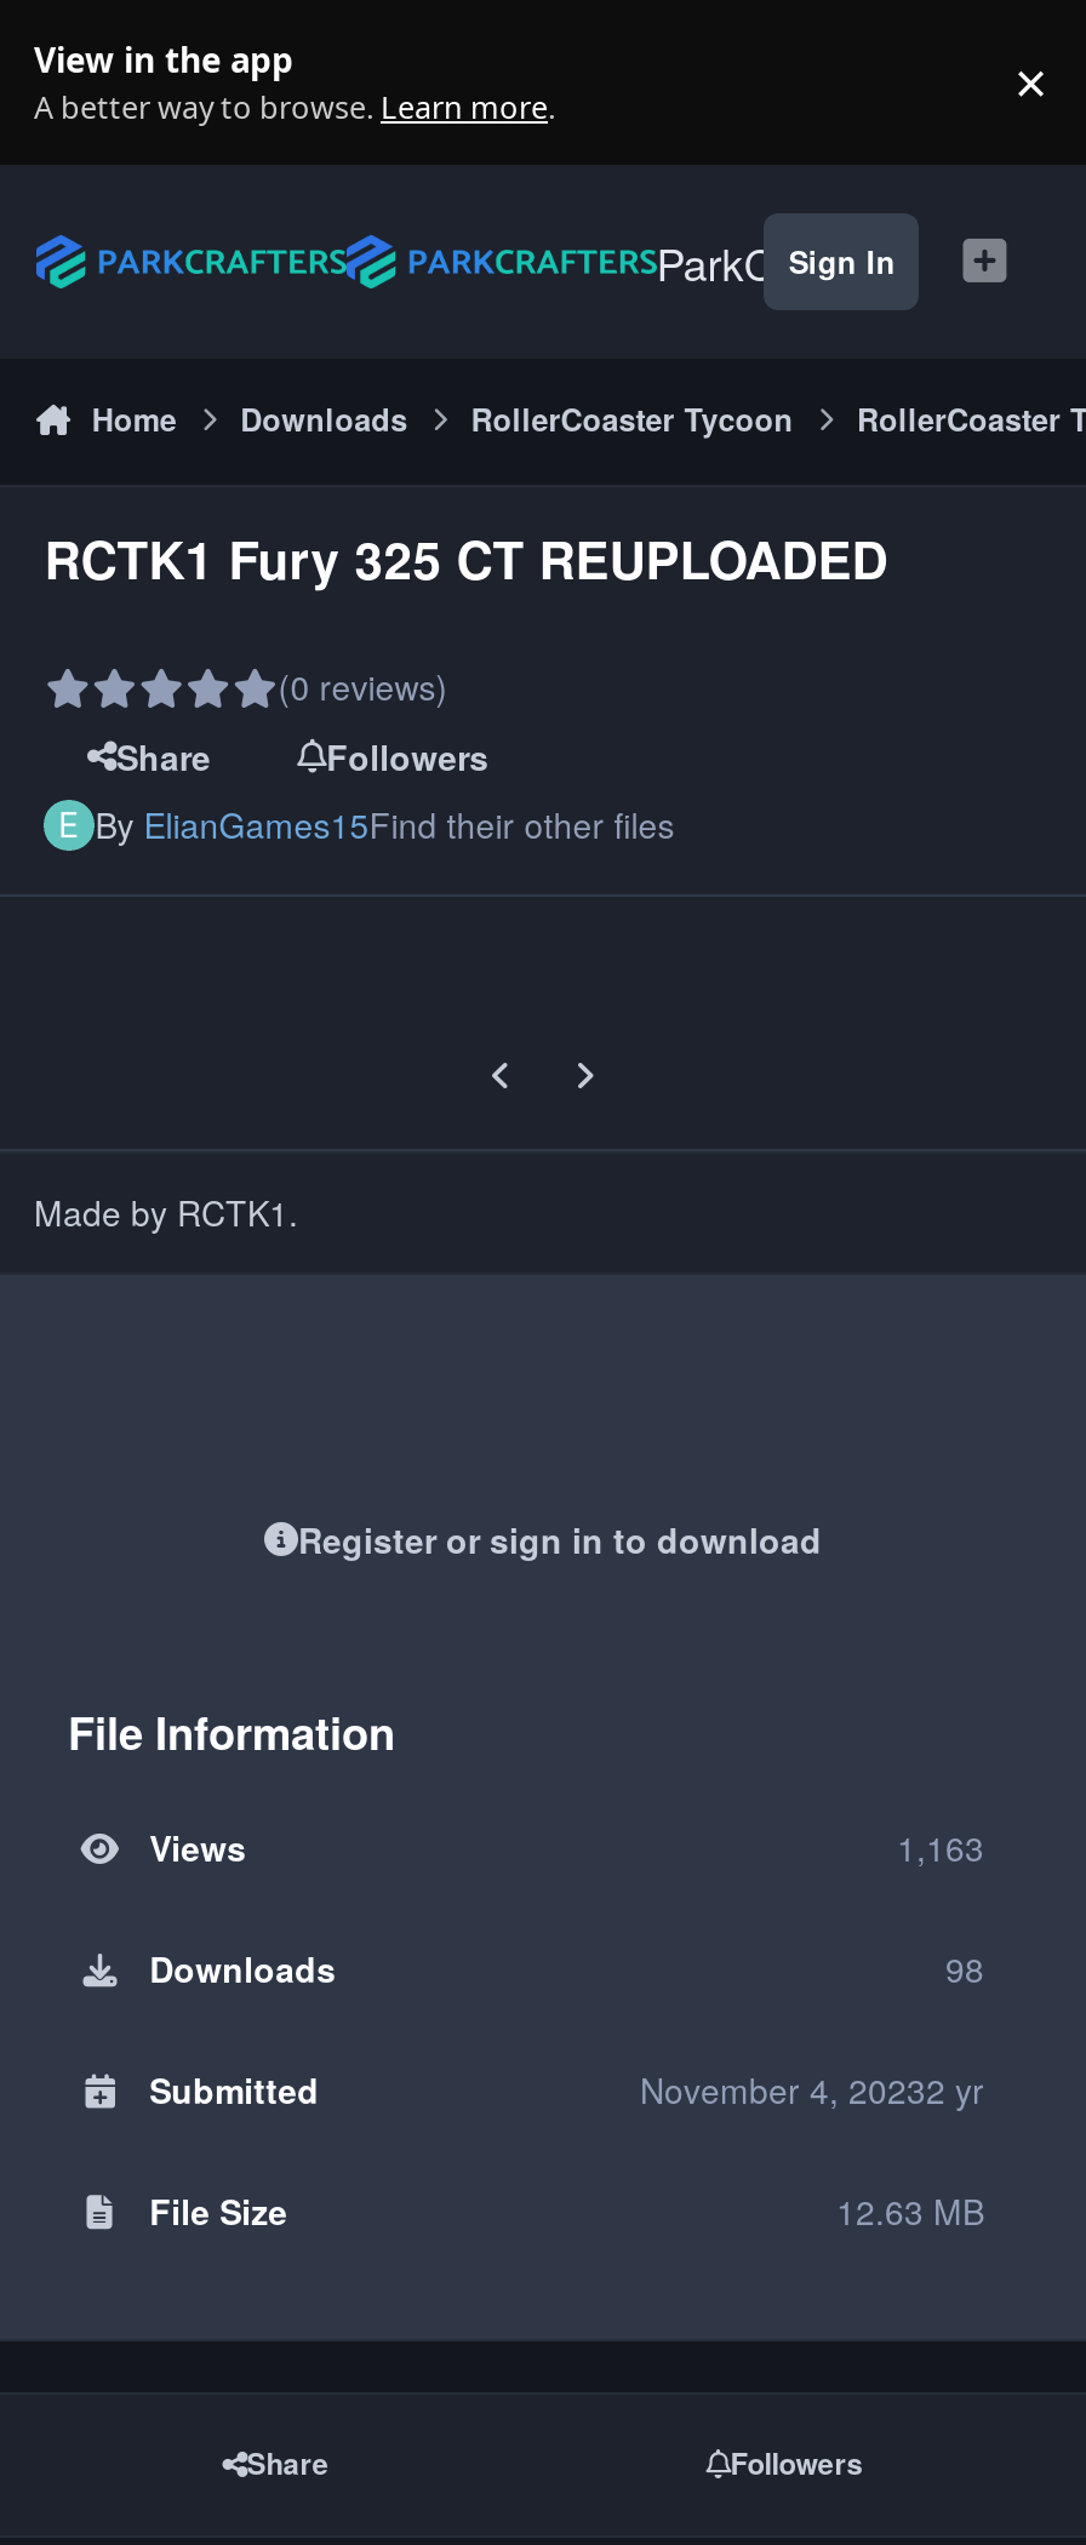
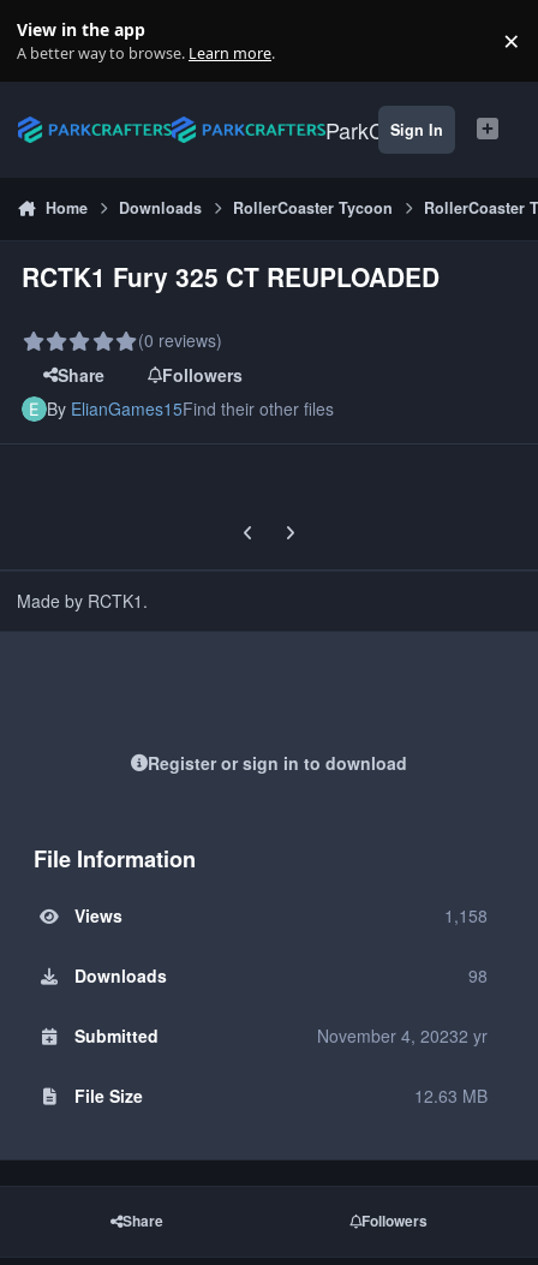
[897,1822,984,1871] 1,163 -> [444,903,488,927] 1,158

